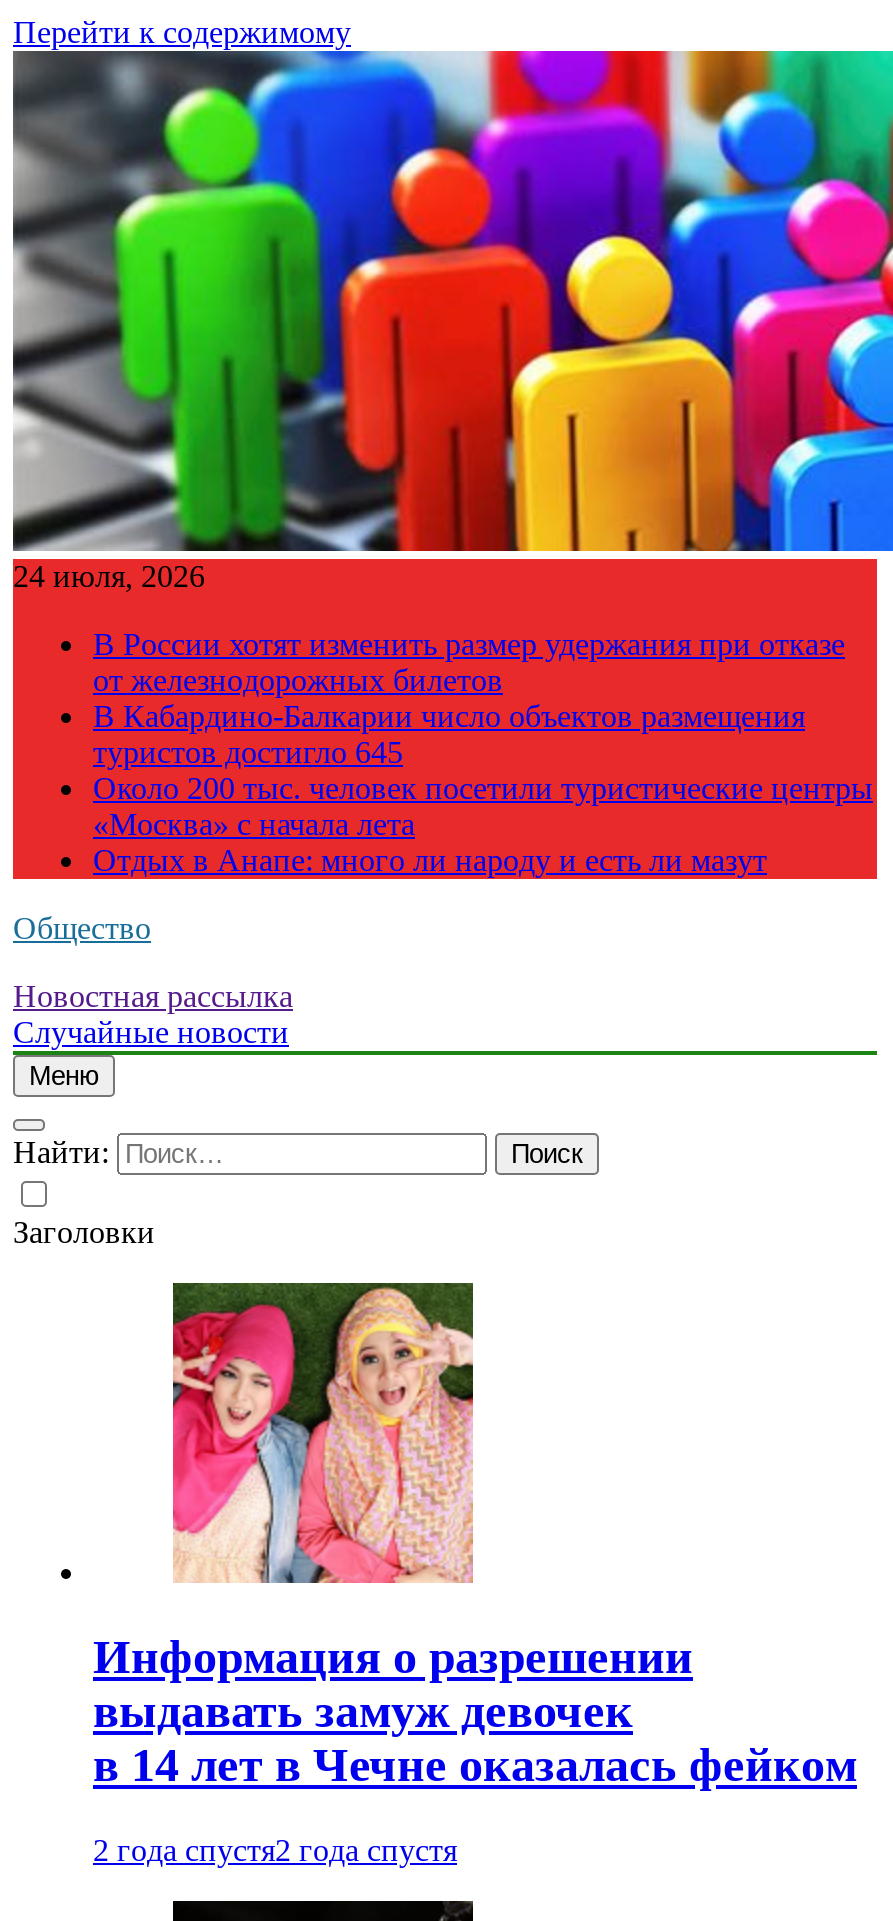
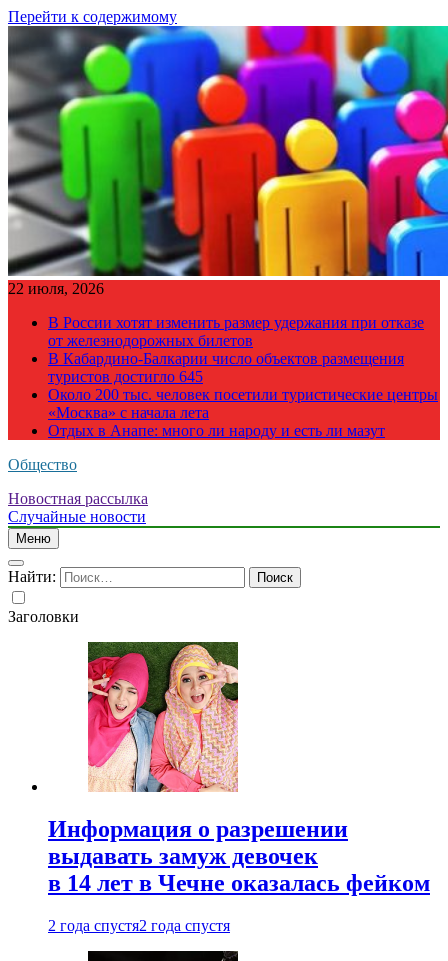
[13,559,205,593] 24 июля, 2026 -> [8,280,104,297] 22 июля, 2026

